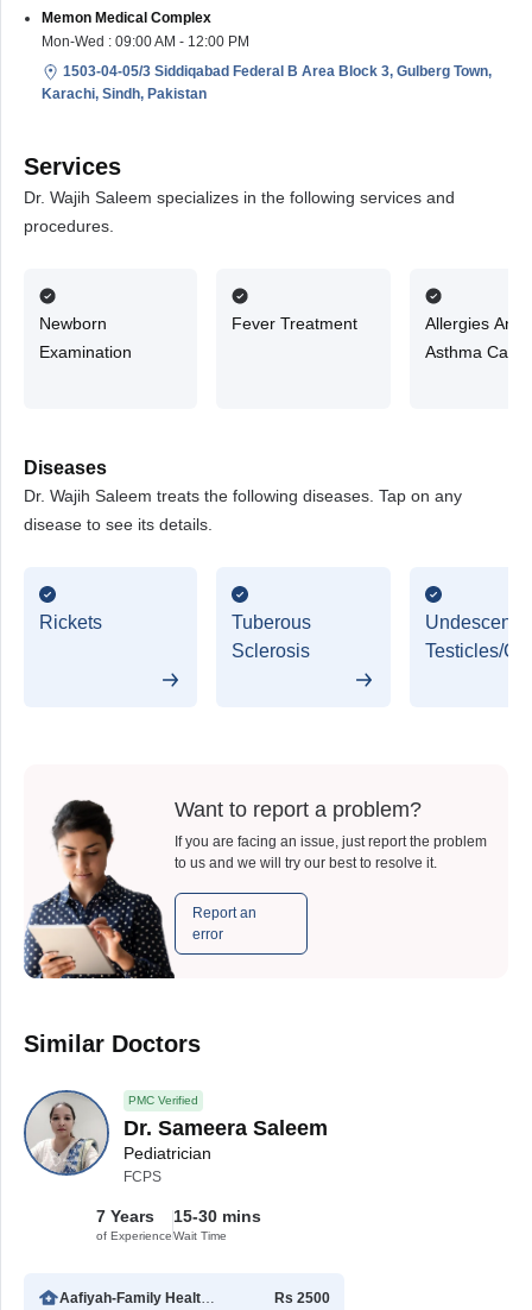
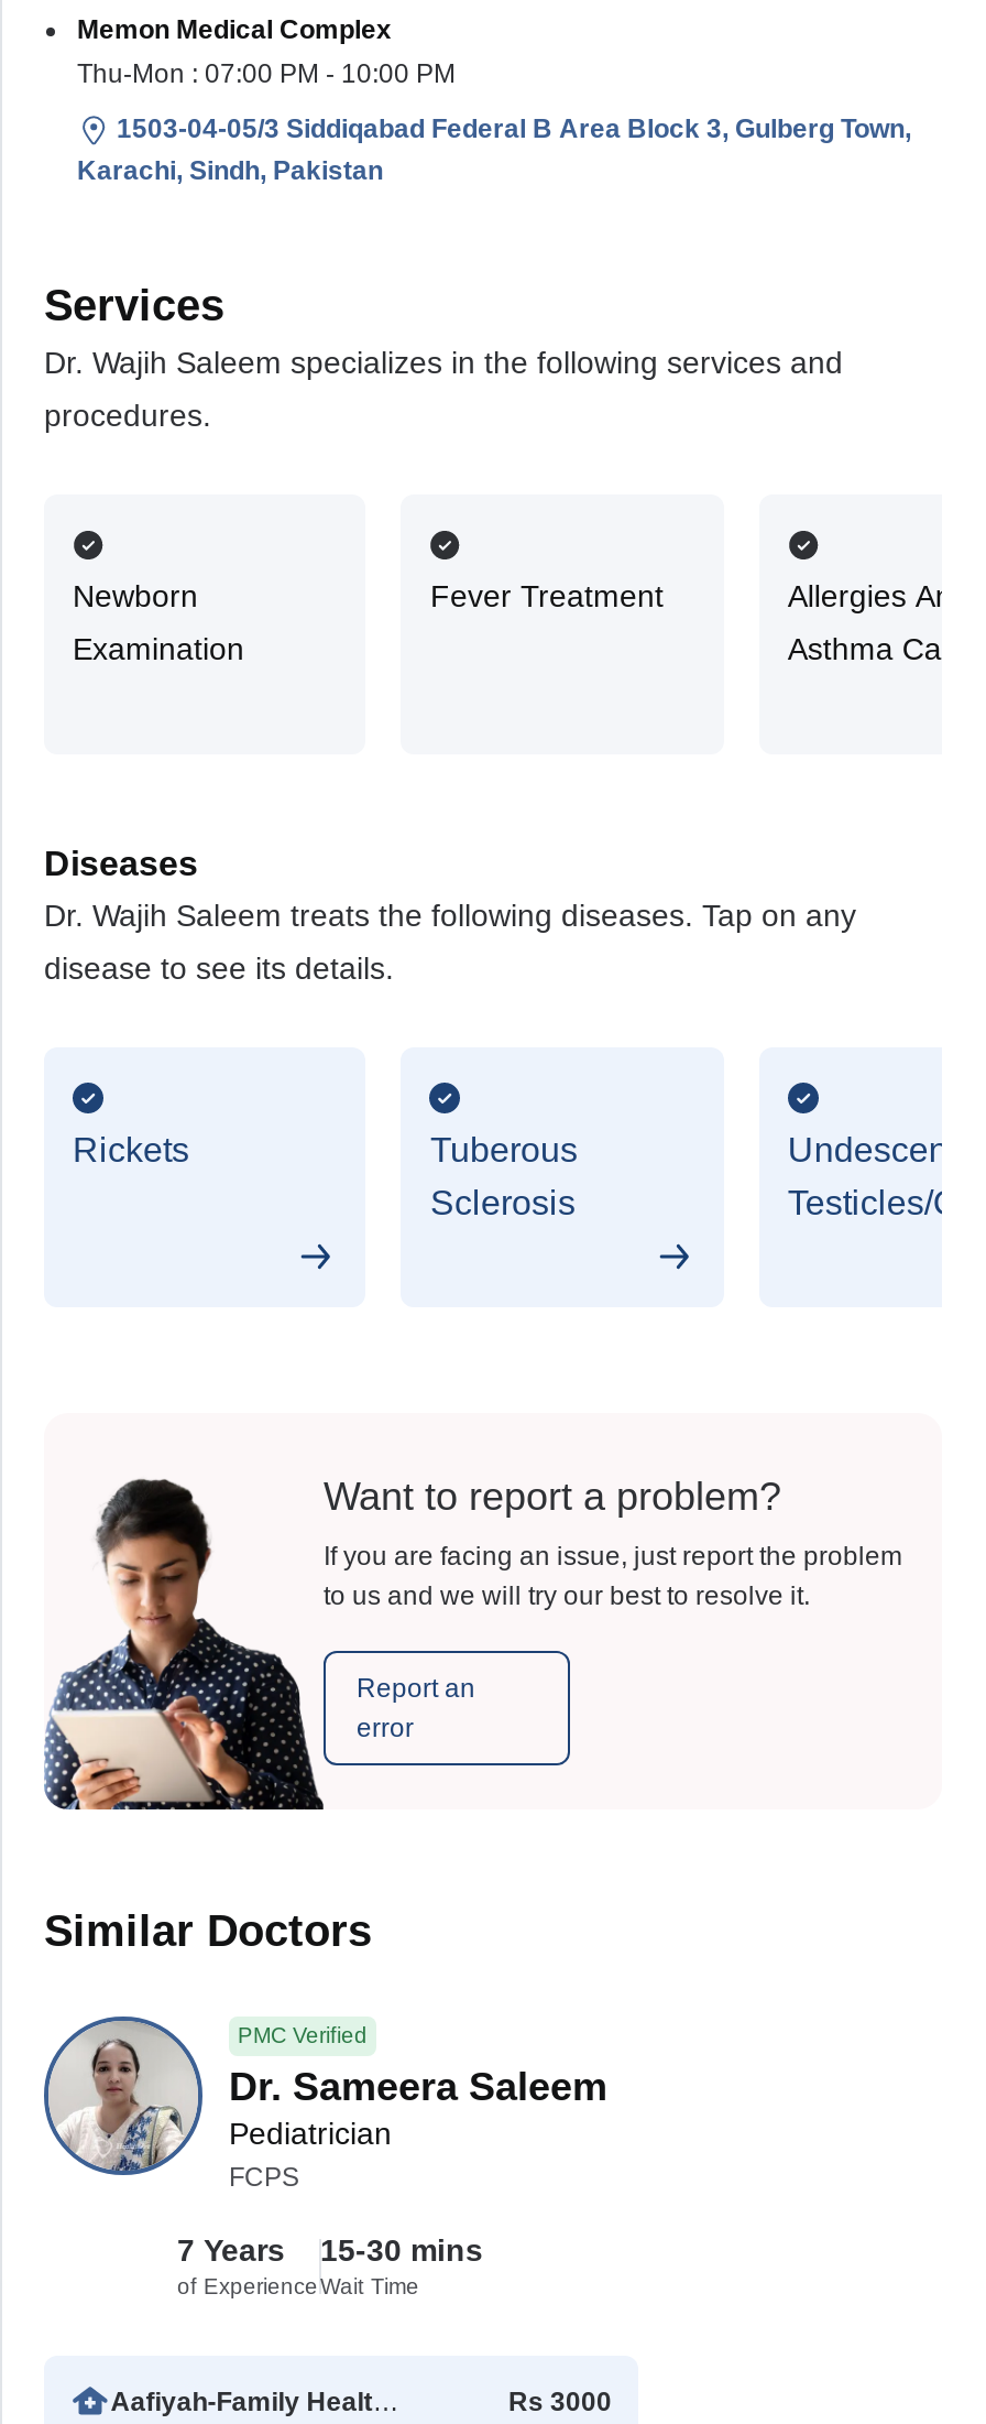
[42,34,249,50] Mon-Wed : 09:00 AM - 12:00 PM -> [77,59,456,90] Thu-Mon : 07:00 PM - 10:00 PM
[274,1290,330,1306] Rs 2500 -> [508,2386,612,2417] Rs 3000

